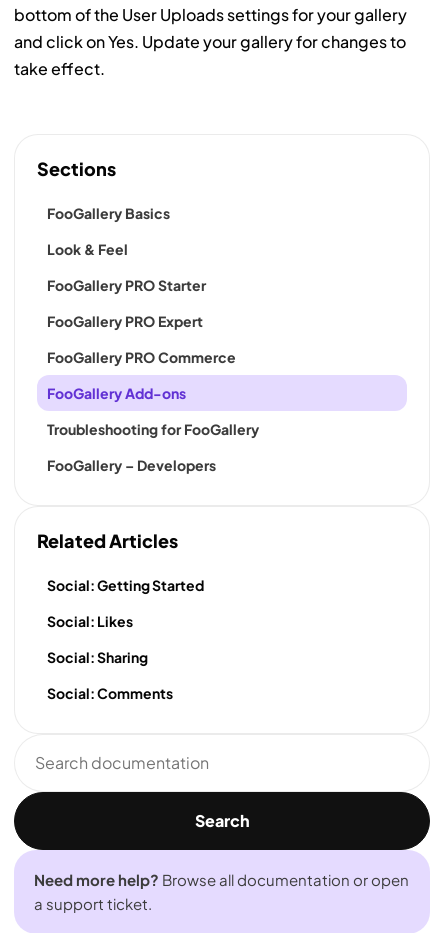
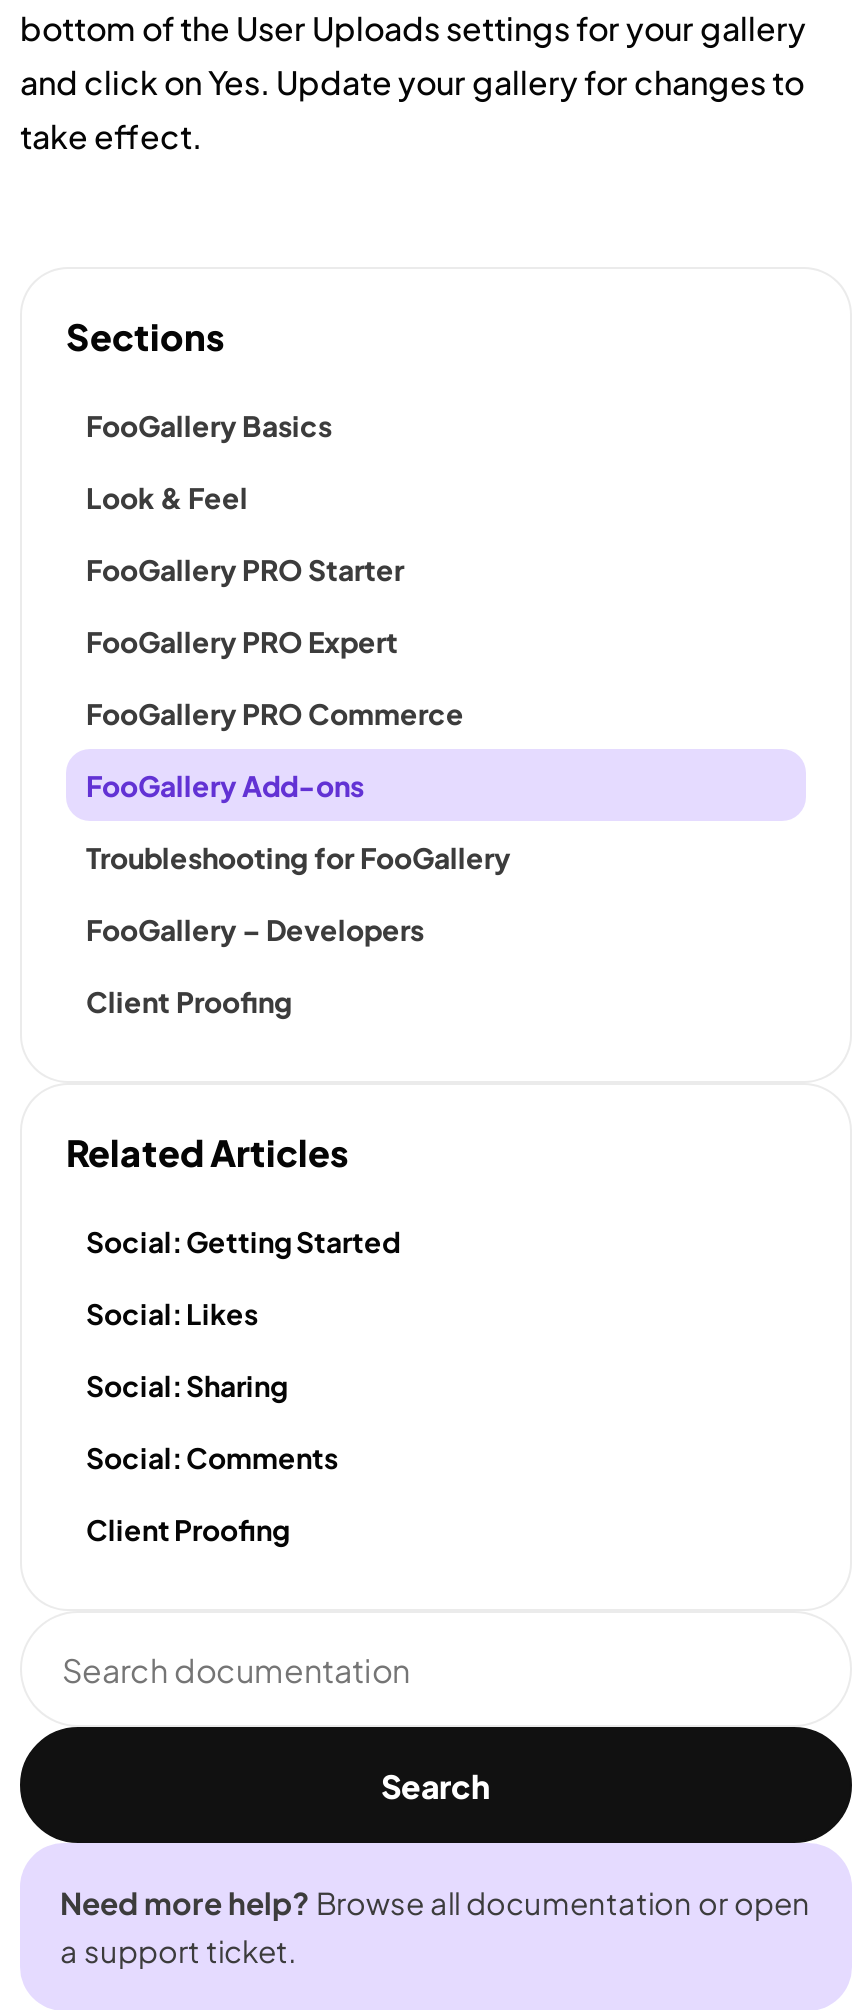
none -> [86,984,292,1020] Client Proofing
none -> [86,1512,290,1548] Client Proofing

